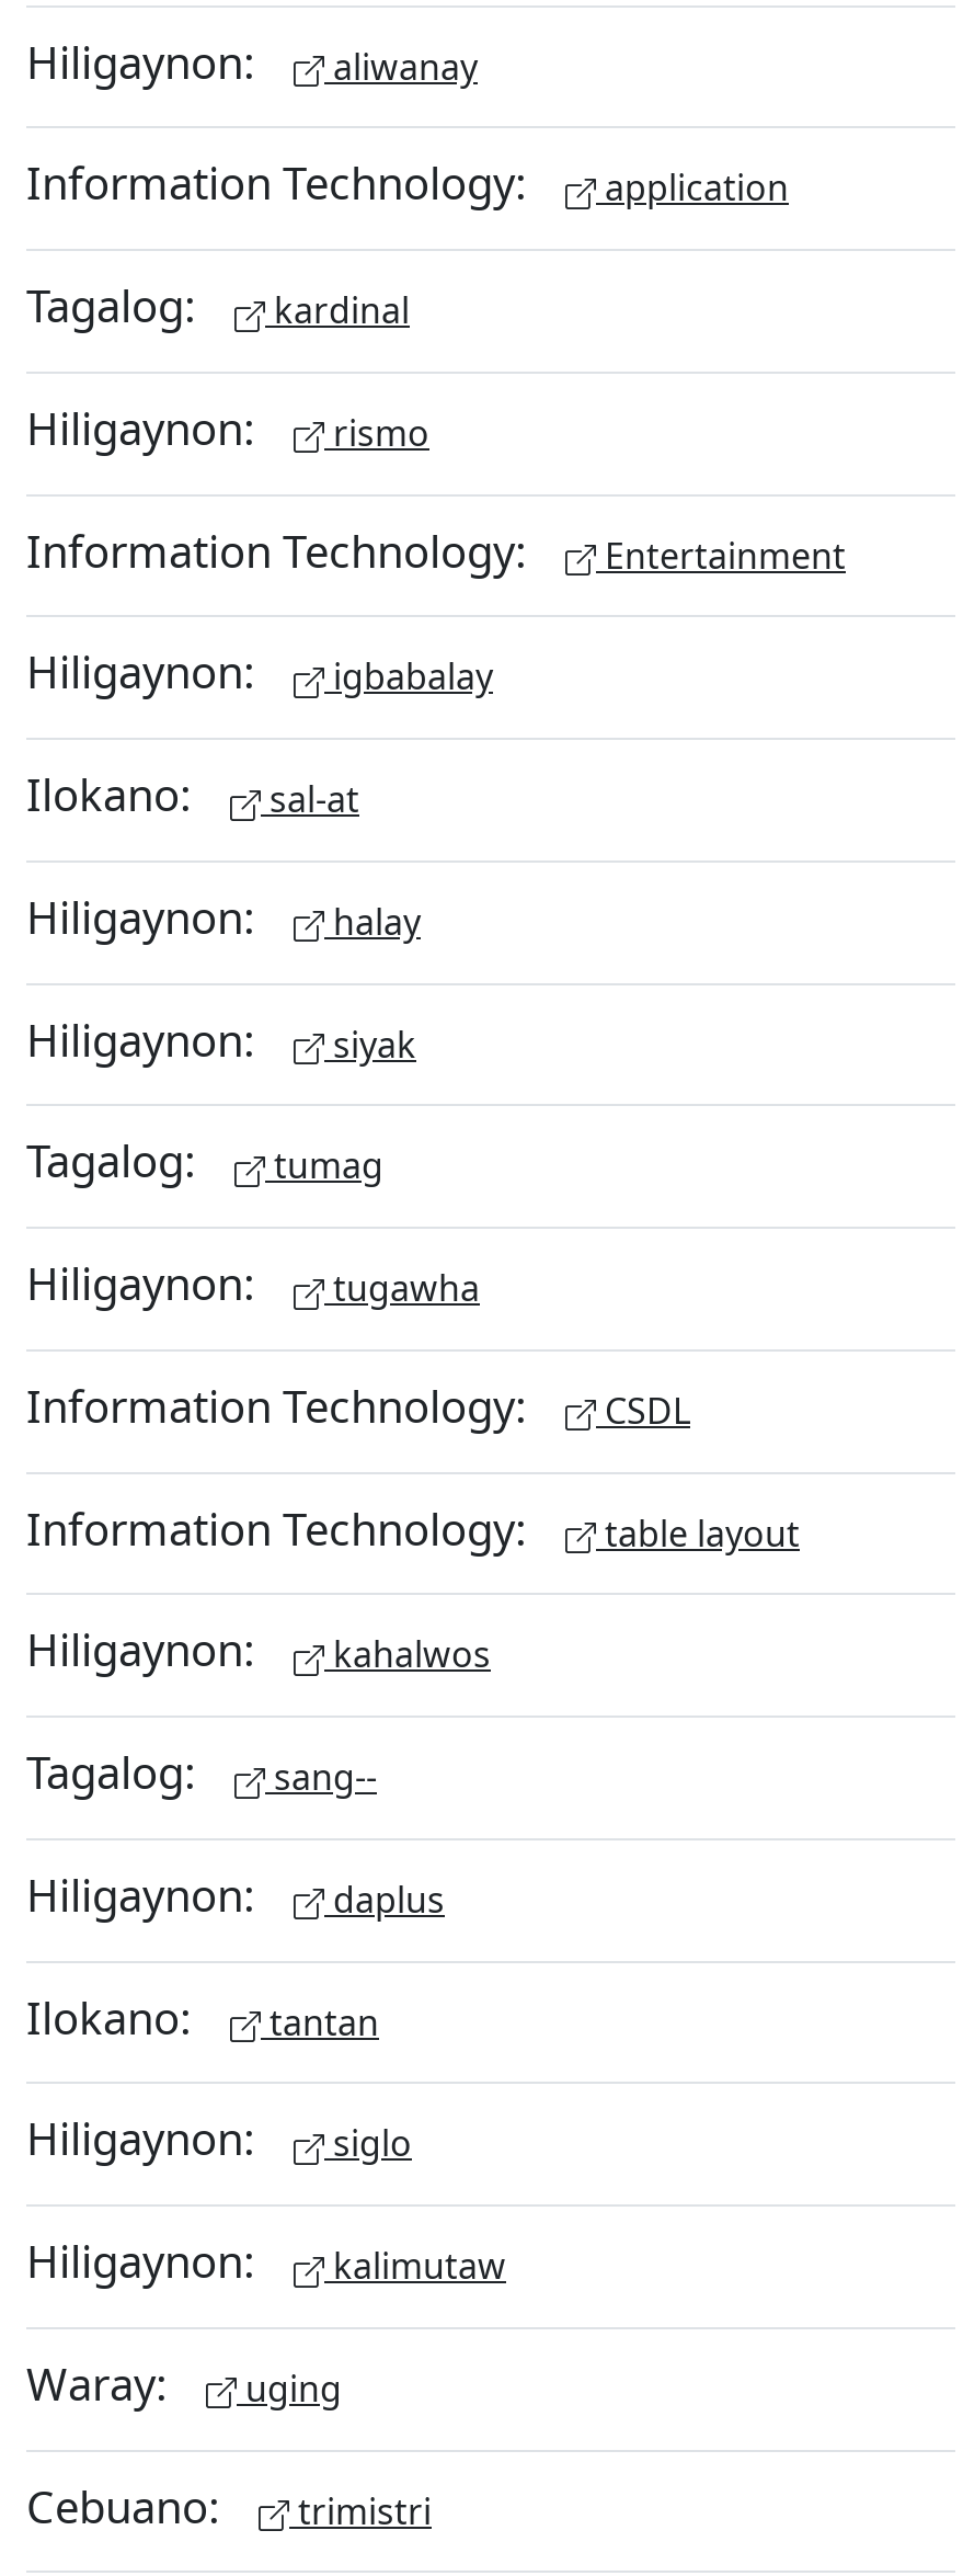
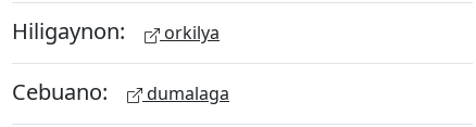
[26,42,846,2414] aliwanay | Information Technology: | application | Tagalog: | kardinal | Hiligaynon: | rismo | Information Technology: | Entertainment | Hiligaynon: | igbabalay | Ilokano: | sal-at | Hiligaynon: | halay | Hiligaynon: | siyak | Tagalog: | tumag | Hiligaynon: | tugawha | Information Technology: | CSDL | Information Technology: | table layout | Hiligaynon: | kahalwos | Tagalog: | sang-- | Hiligaynon: | daplus | Ilokano: | tantan | Hiligaynon: | siglo | Hiligaynon: | kalimutaw | Waray: | uging -> [160,21,220,45] orkilya
[289,2486,432,2534] trimistri -> [142,81,229,105] dumalaga

